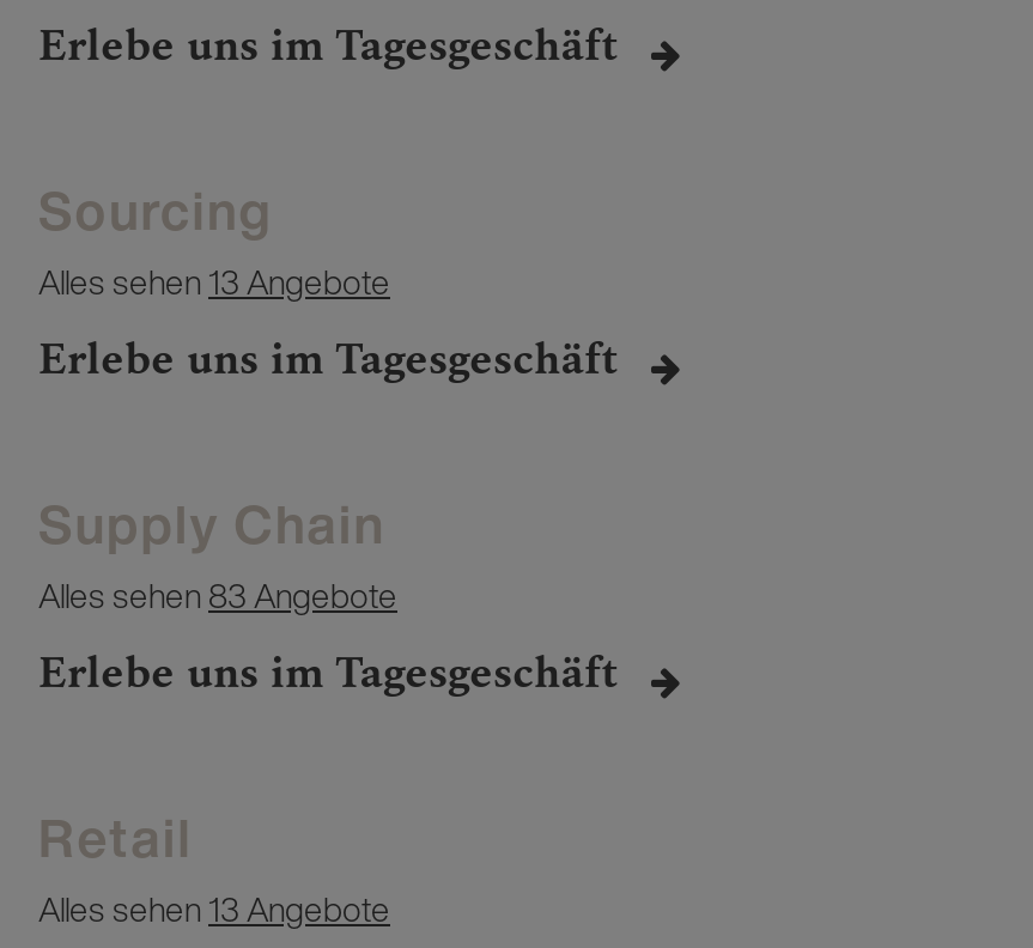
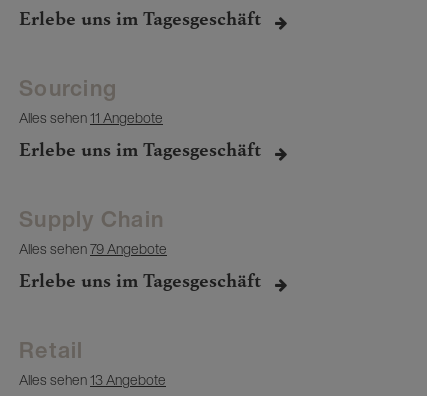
[38,256,390,306] Alles sehen 13 Angebote -> [19,107,163,128] Alles sehen 11 Angebote
[38,570,397,620] Alles sehen 83 Angebote -> [19,238,167,259] Alles sehen 79 Angebote

